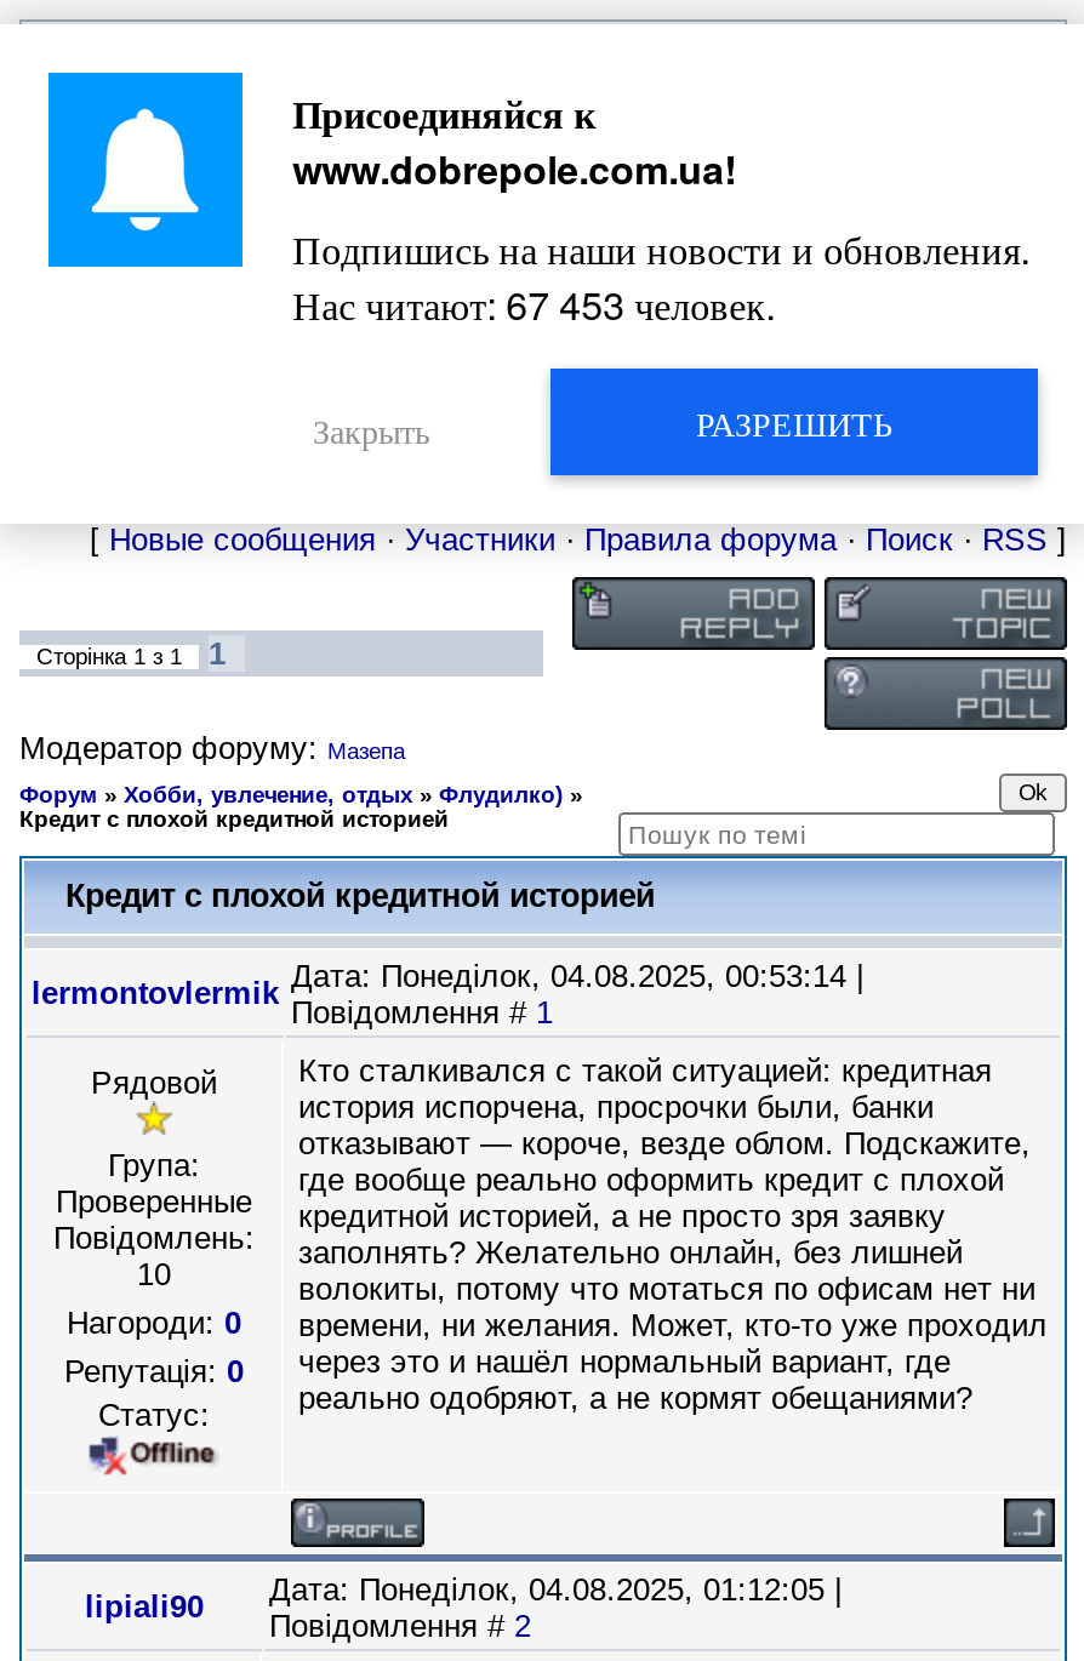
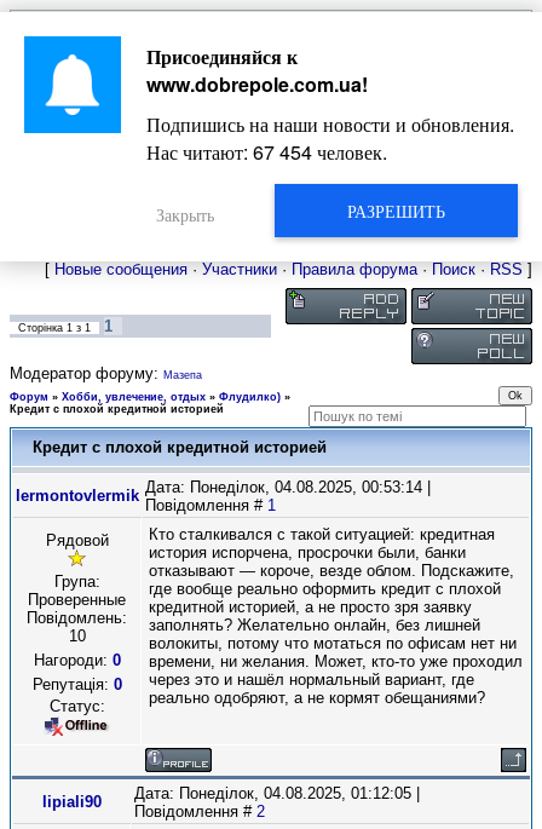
[292,276,775,332] Нас читают: 67 453 человек. -> [146,138,387,166] Нас читают: 67 454 человек.

